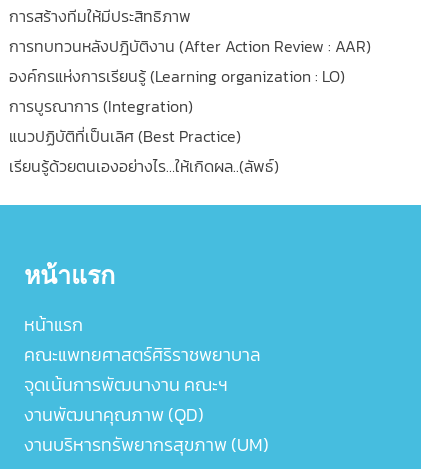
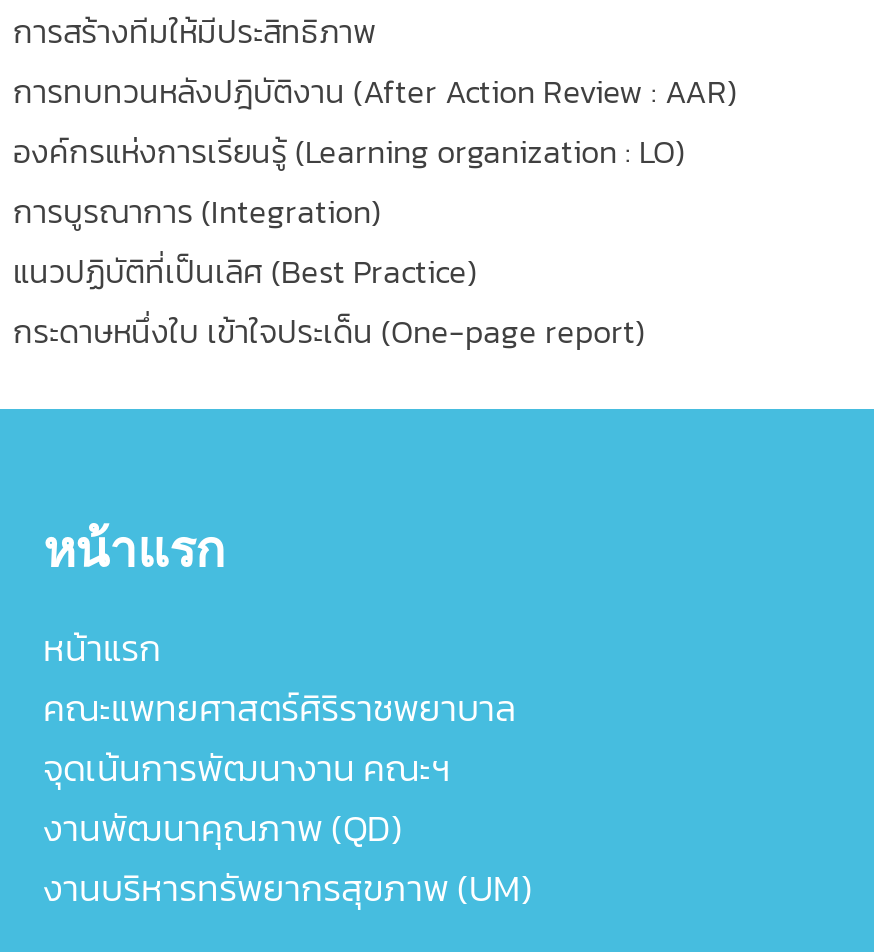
[9,154,279,178] เรียนรู้ด้วยตนเองอย่างไร…ให้เกิดผล..(ลัพธ์) -> [13,308,645,356] กระดาษหนึ่งใบ เข้าใจประเด็น (One-page report)

